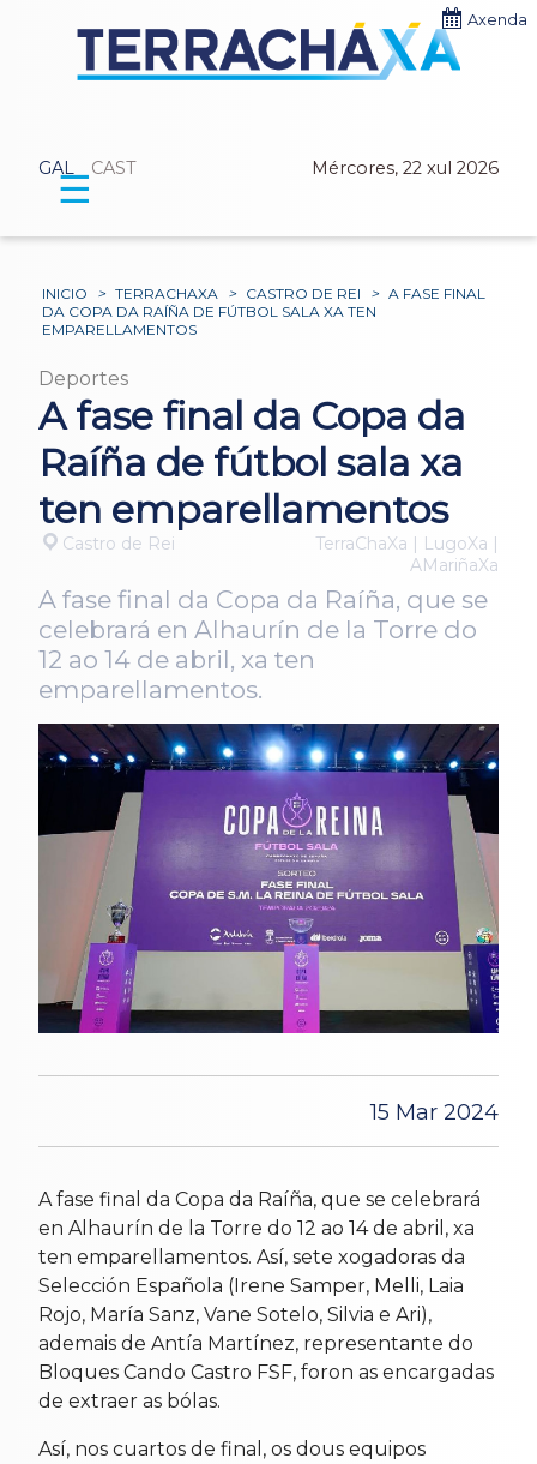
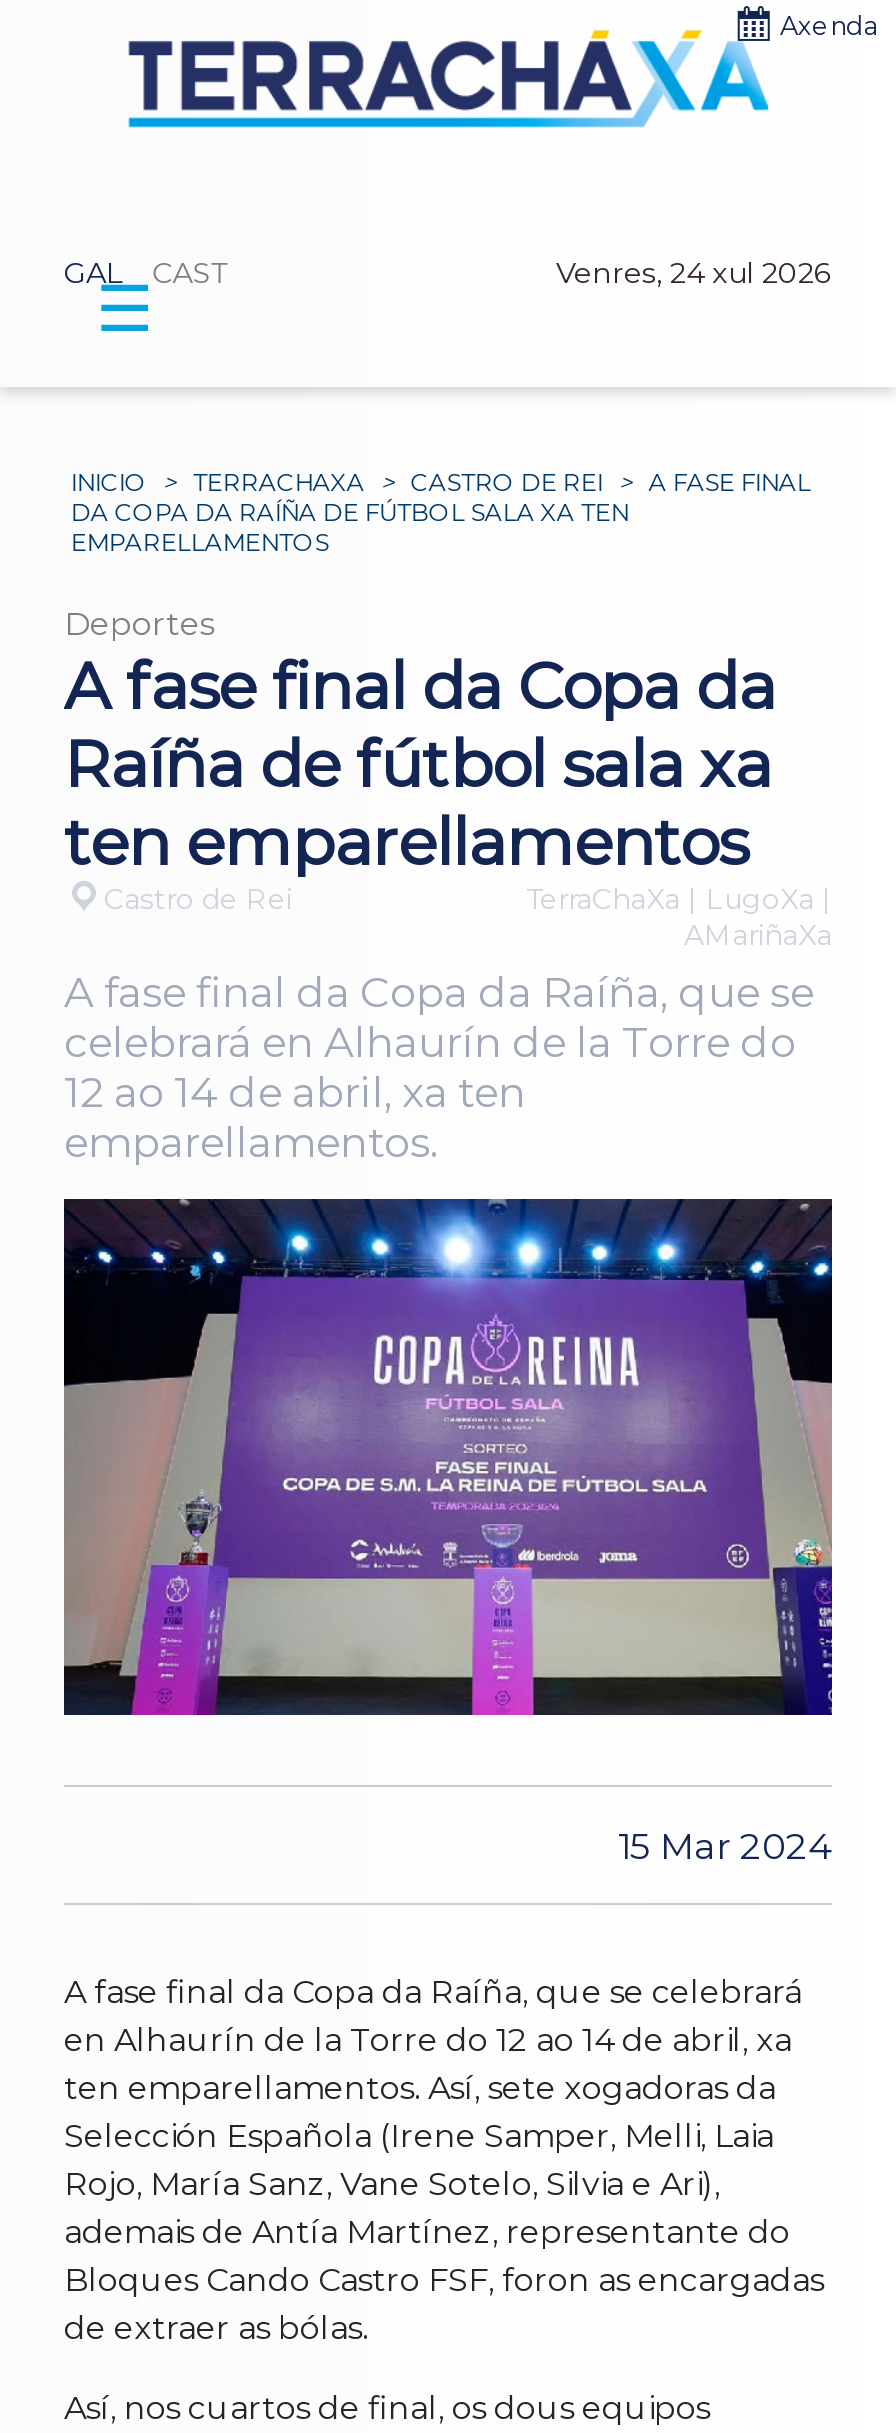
[312,157,499,179] Mércores, 22 xul 2026 -> [556,255,832,291] Venres, 24 xul 2026

